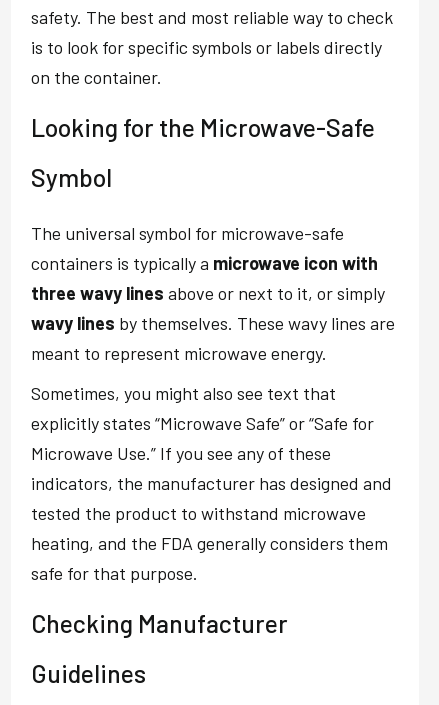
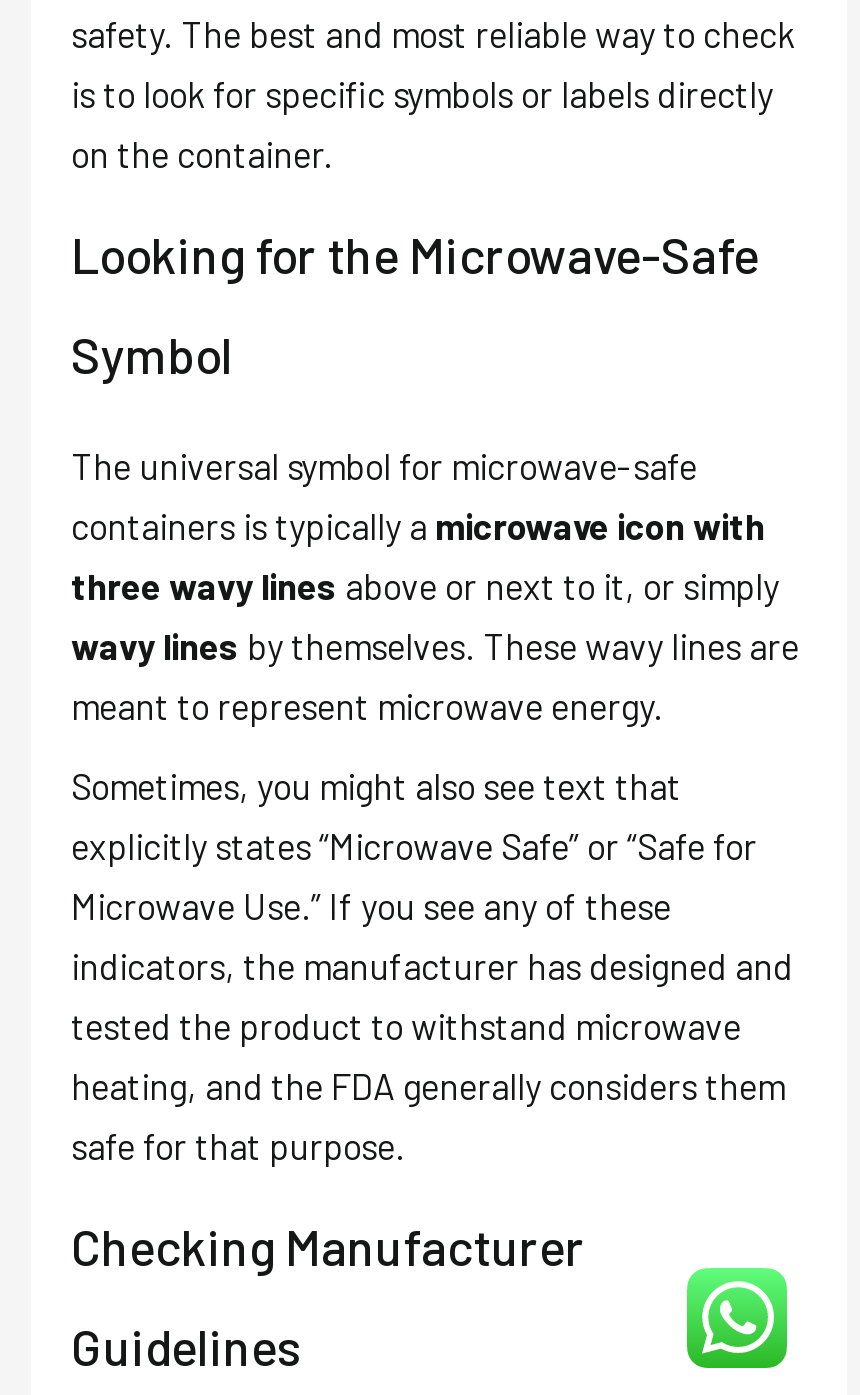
none -> [685,1265,789,1371] [image]

